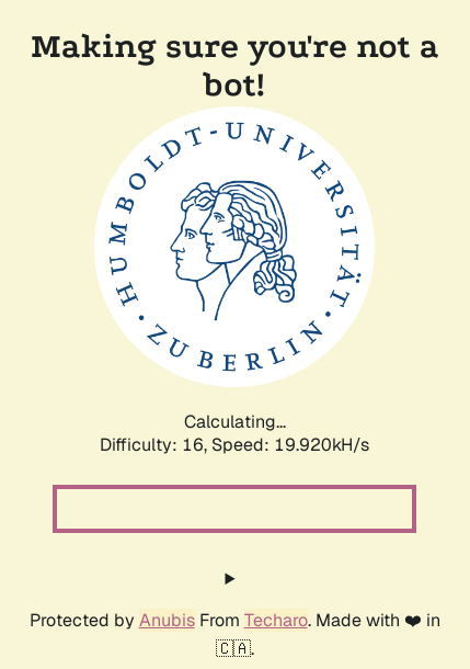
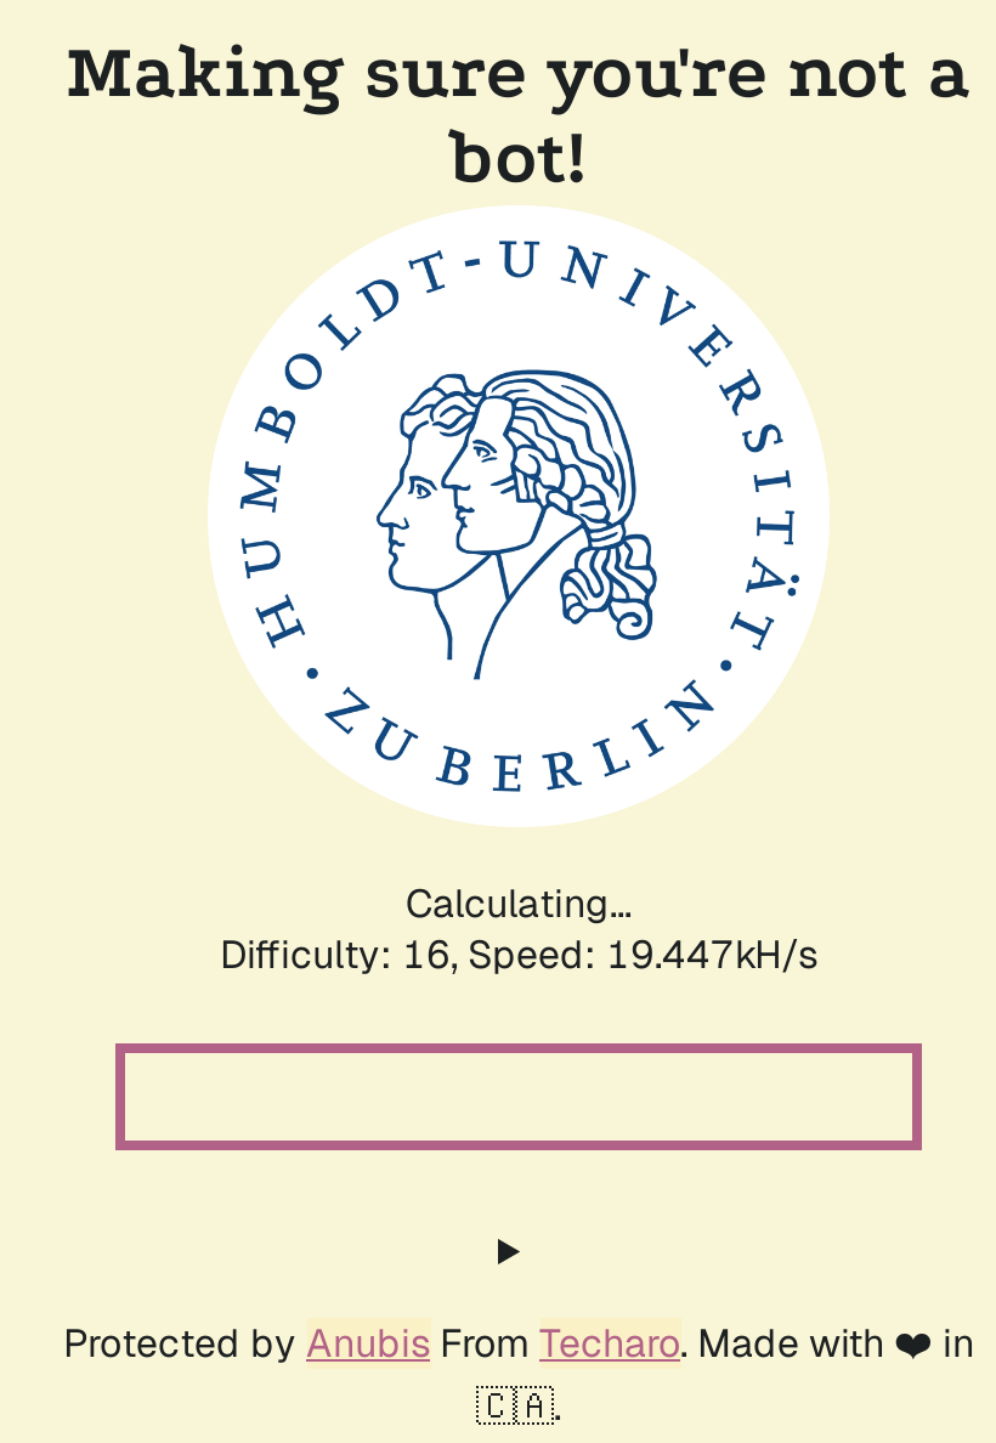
[100,433,369,456] Difficulty: 16, Speed: 19.920kH/s -> [220,929,817,980] Difficulty: 16, Speed: 19.447kH/s

